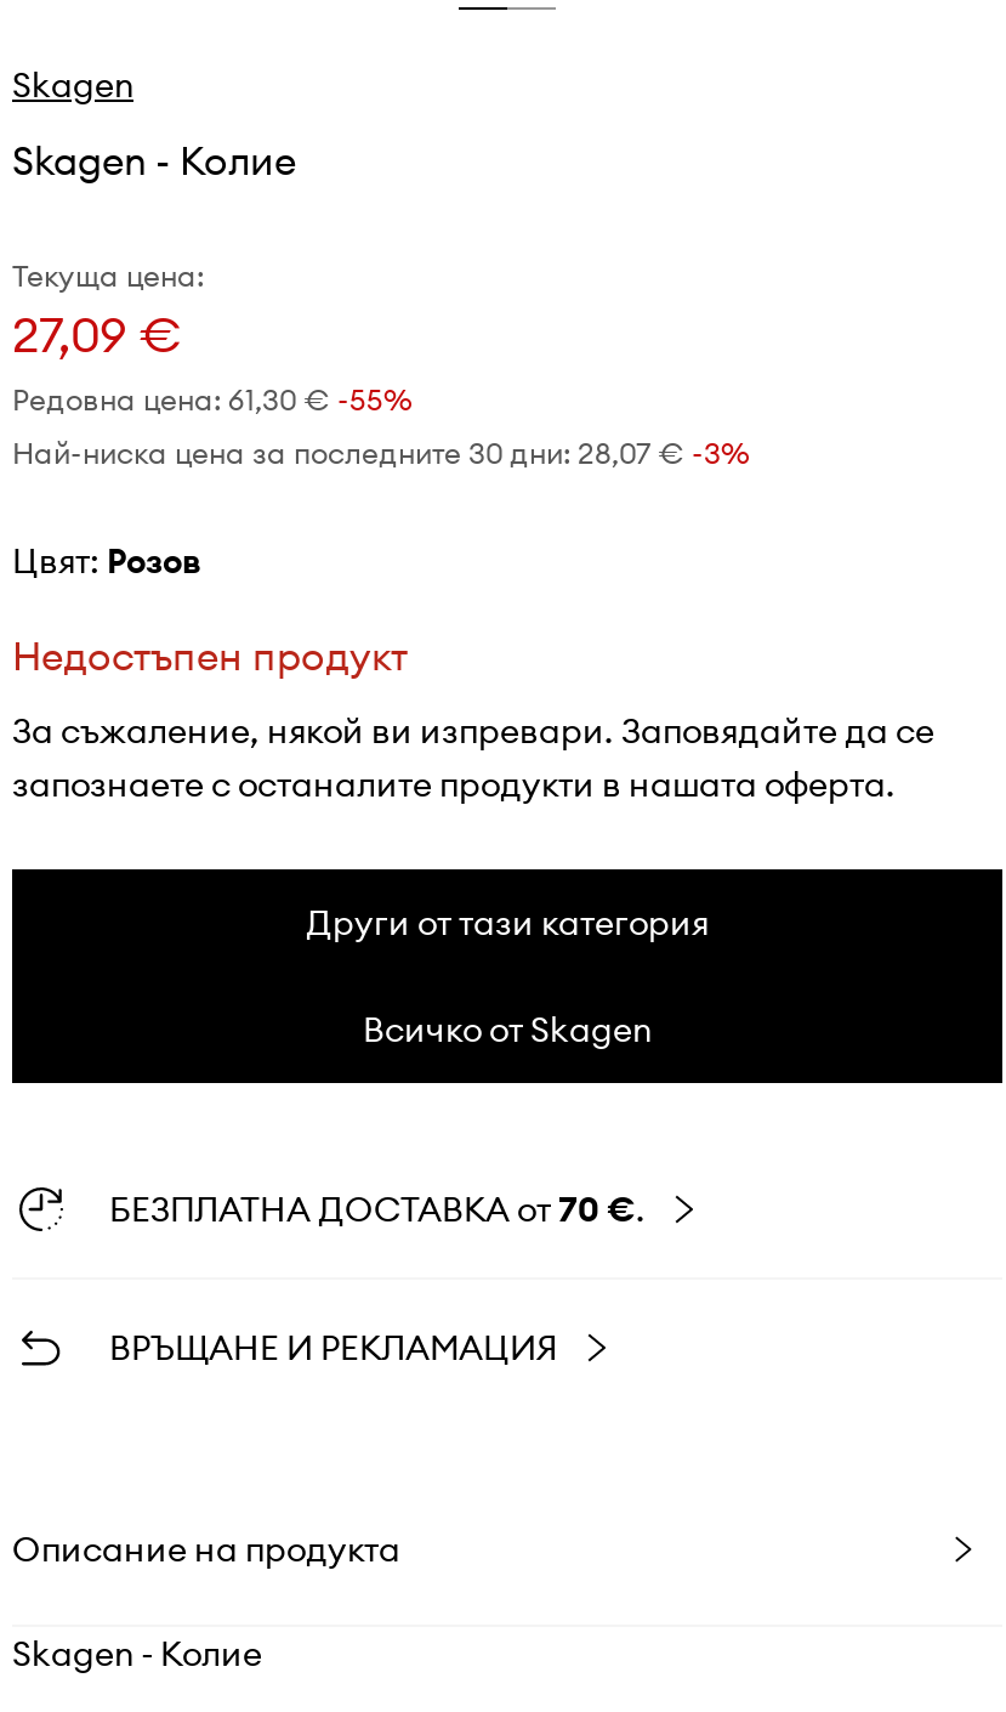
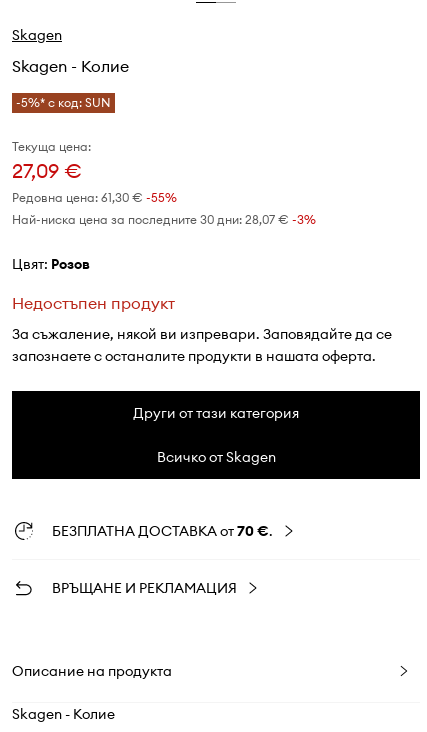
none -> [16,95,111,110] -5%* с код: SUN

